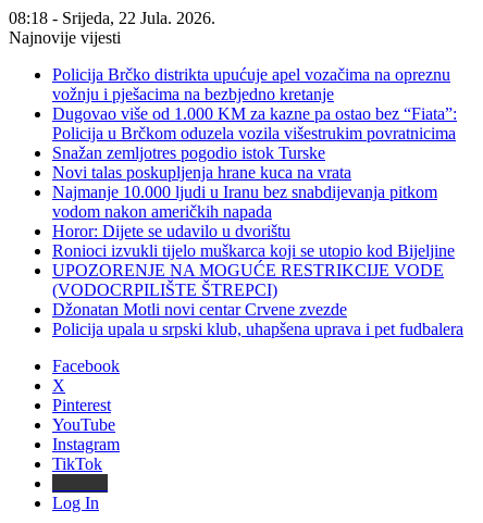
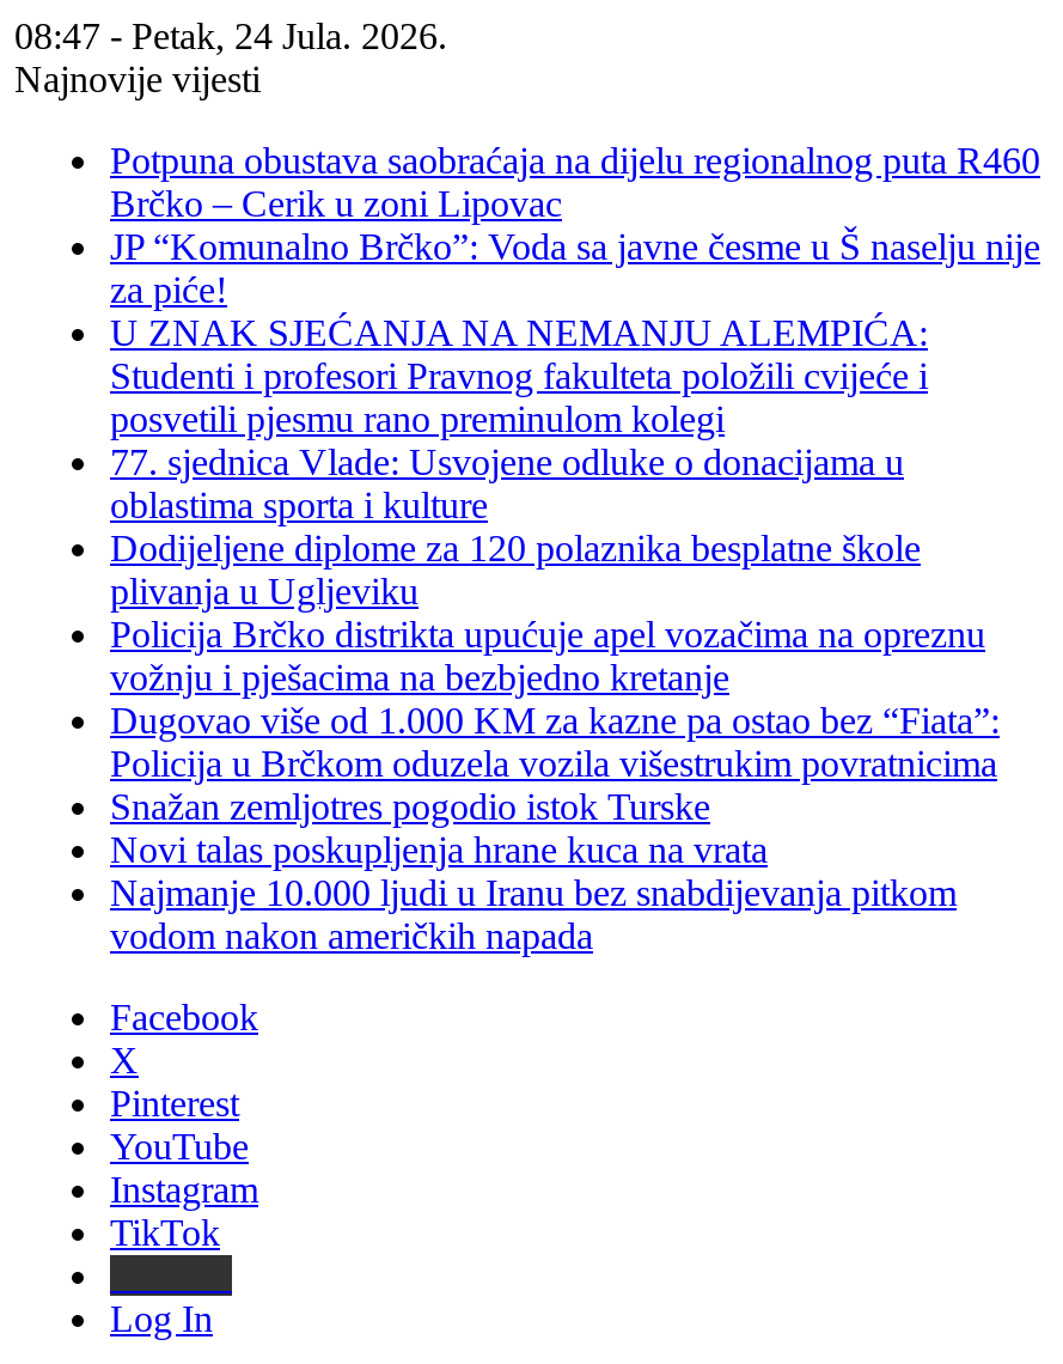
[9,9,215,27] 08:18 - Srijeda, 22 Jula. 2026. -> [14,16,447,56] 08:47 - Petak, 24 Jula. 2026.
none -> [110,140,1040,611] Potpuna obustava saobraćaja na dijelu regionalnog puta R460 | Brčko – Cerik u zoni Lipovac | JP “Komunalno Brčko”: Voda sa javne česme u Š naselju nije | za piće! | U ZNAK SJEĆANJA NA NEMANJU ALEMPIĆA: | Studenti i profesori Pravnog fakulteta položili cvijeće i | posvetili pjesmu rano preminulom kolegi | 77. sjednica Vlade: Usvojene odluke o donacijama u | oblastima sporta i kulture | Dodijeljene diplome za 120 polaznika besplatne škole | plivanja u Ugljeviku
moved [52,65,457,221] -> [110,614,1000,956]: Policija Brčko distrikta upućuje apel vozačima na opreznu | vožnju i pješacima na bezbjedno kretanje | Dugovao više od 1.000 KM za kazne pa ostao bez “Fiata”: | Policija u Brčkom oduzela vozila višestrukim povratnicima | Snažan zemljotres pogodio istok Turske | Novi talas poskupljenja hrane kuca na vrata | Najmanje 10.000 ljudi u Iranu bez snabdijevanja pitkom | vodom nakon američkih napada
[52,222,463,338] Horor: Dijete se udavilo u dvorištu | Ronioci izvukli tijelo muškarca koji se utopio kod Bijeljine | UPOZORENJE NA MOGUĆE RESTRIKCIJE VODE | (VODOCRPILIŠTE ŠTREPCI) | Džonatan Motli novi centar Crvene zvezde | Policija upala u srpski klub, uhapšena uprava i pet fudbalera -> none

